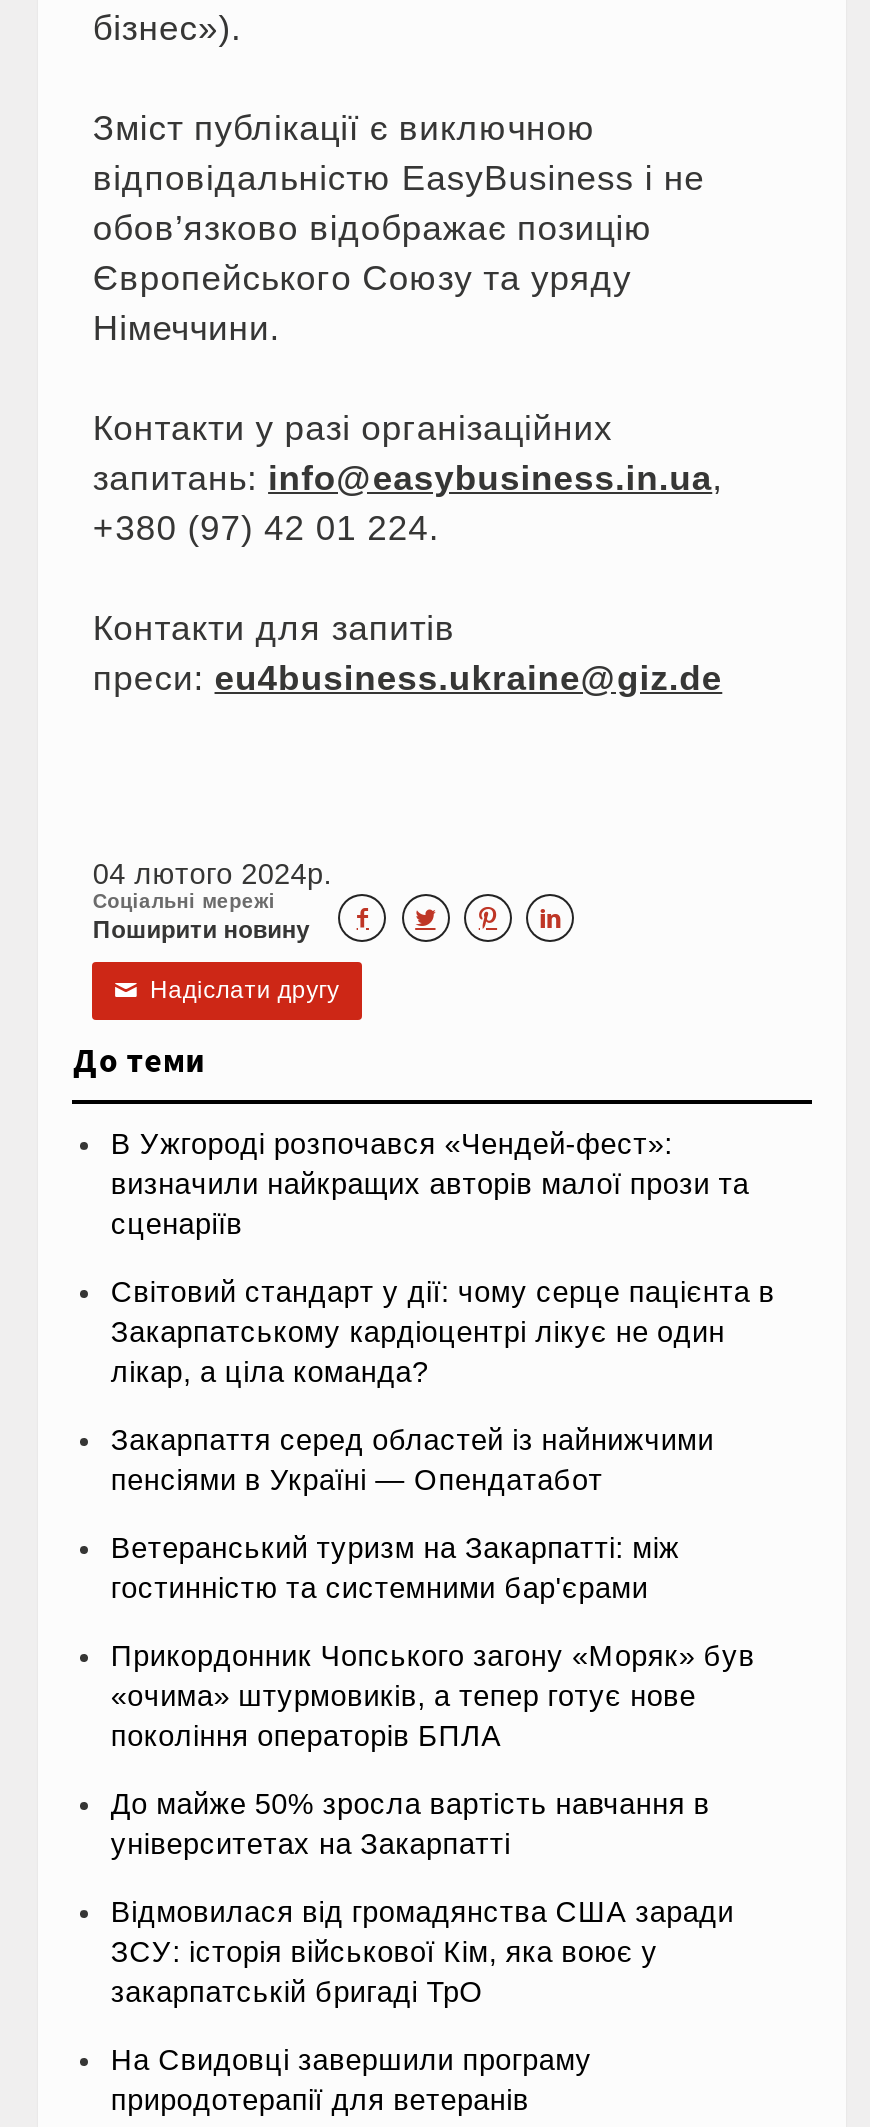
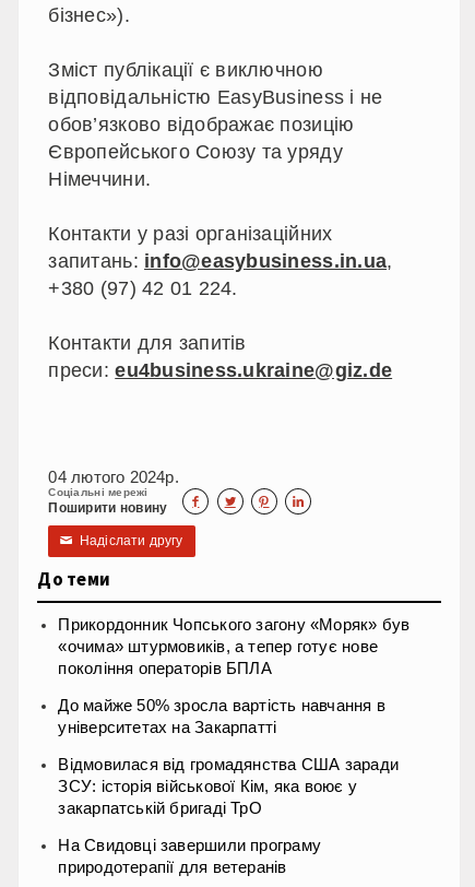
[111,1127,775,1603] В Ужгороді розпочався «Чендей-фест»: | визначили найкращих авторів малої прози та | сценаріїв | Світовий стандарт у дії: чому серце пацієнта в | Закарпатському кардіоцентрі лікує не один | лікар, а ціла команда? | Закарпаття серед областей із найнижчими | пенсіями в Україні — Опендатабот | Ветеранський туризм на Закарпатті: між | гостинністю та системними бар'єрами -> none

